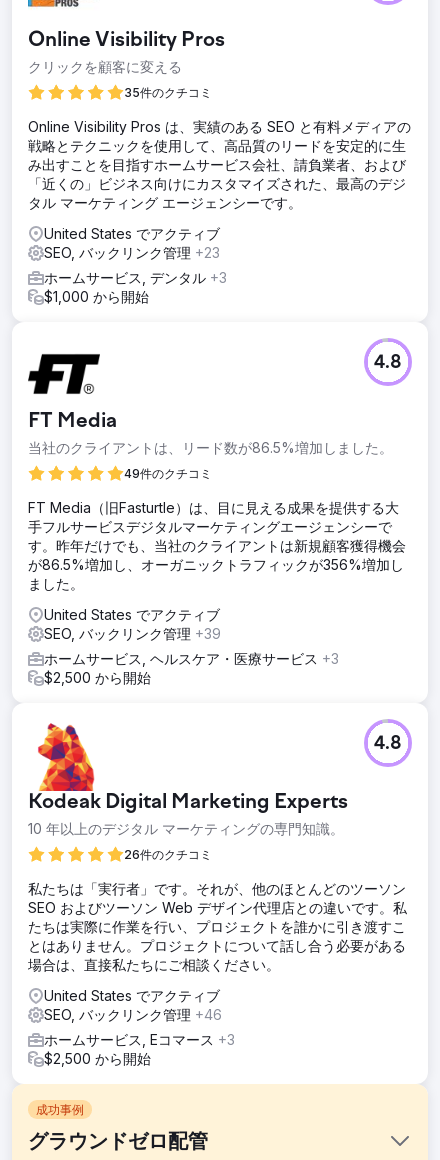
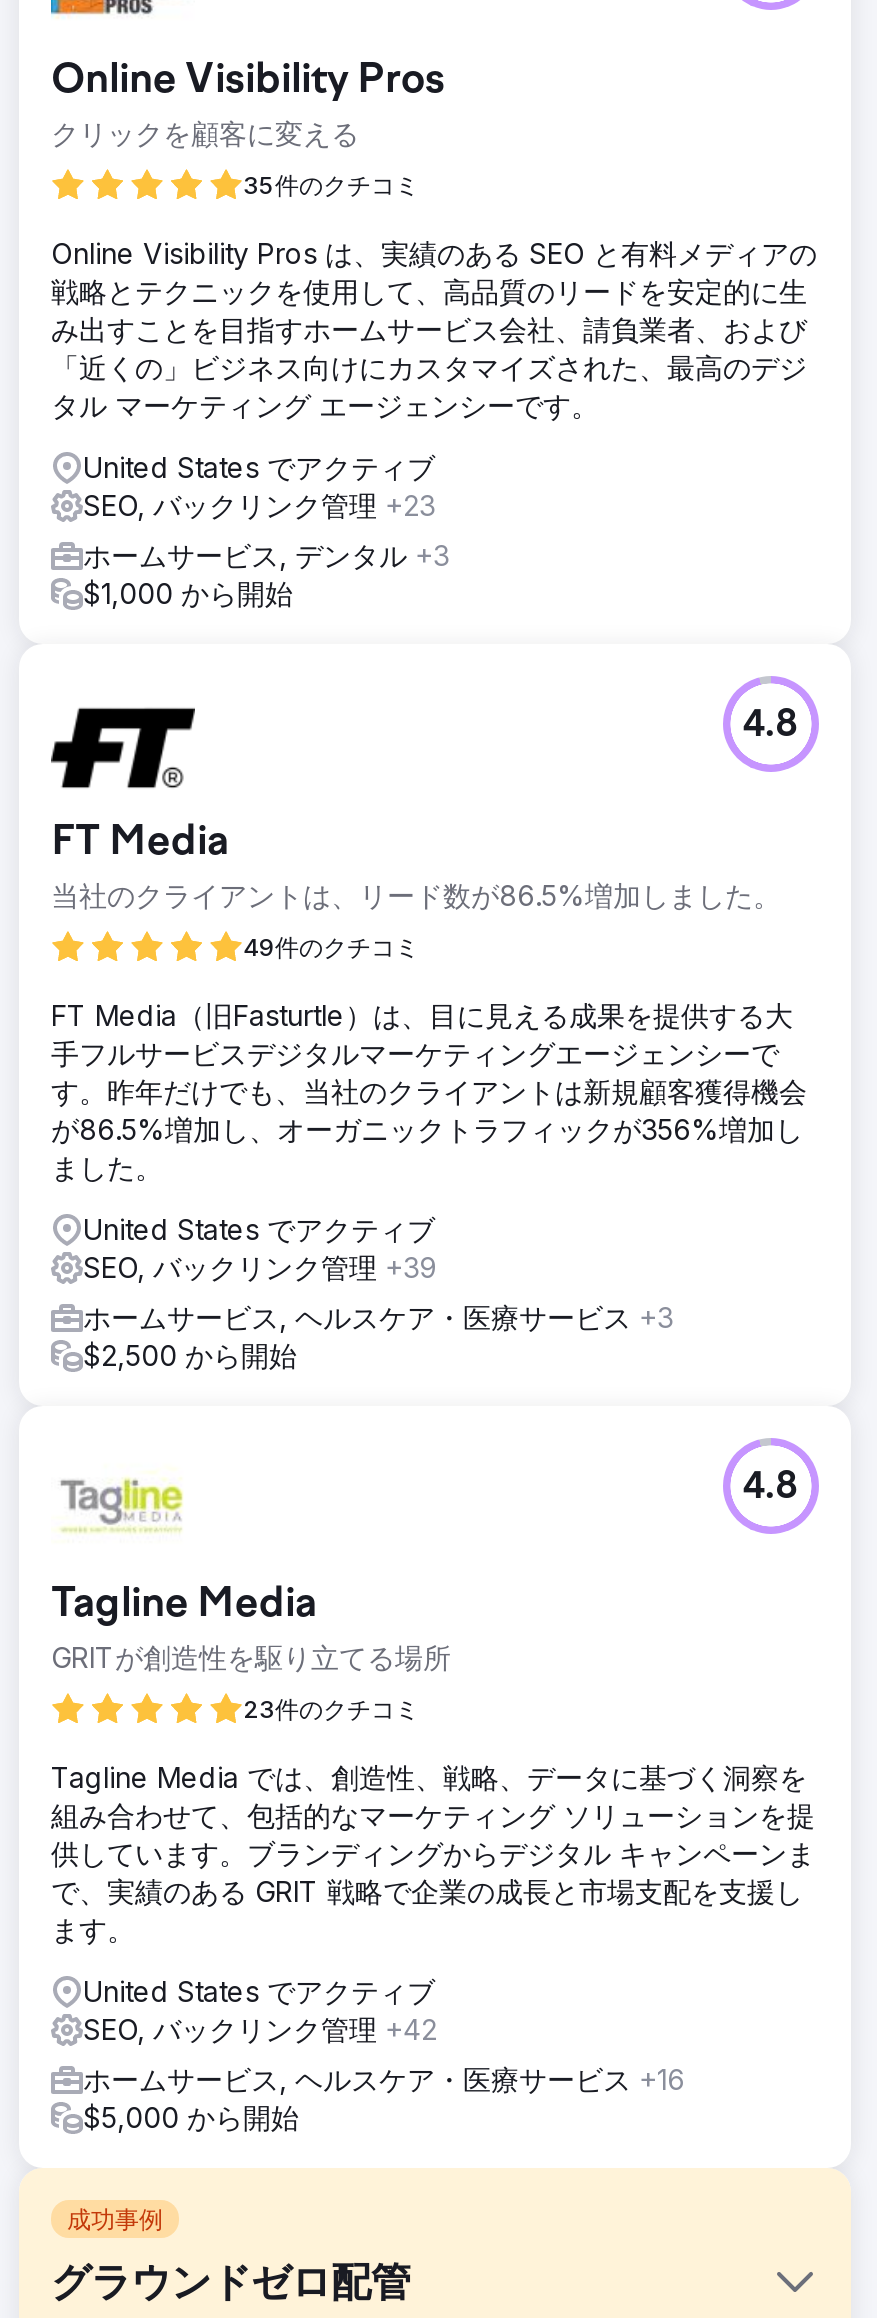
[28,722,348,837] [image] | Kodeak Digital Marketing Experts | 10 年以上のデジタル マーケティングの専門知識。 -> [51,1448,451,1673] [image] | Tagline Media | GRITが創造性を駆り立てる場所
[124,847,212,862] 26件のクチコミ -> [243,1693,419,1723] 23件のクチコミ
[28,880,407,973] 私たちは「実行者」です。それが、他のほとんどのツーソン | SEO およびツーソン Web デザイン代理店との違いです。私 | たちは実際に作業を行い、プロジェクトを誰かに引き渡すこ | とはありません。プロジェクトについて話し合う必要がある | 場合は、直接私たちにご相談ください。 -> [51,1759,815,1945] Tagline Media では、創造性、戦略、データに基づく洞察を | 組み合わせて、包括的なマーケティング ソリューションを提 | 供しています。ブランディングからデジタル キャンペーンま | で、実績のある GRIT 戦略で企業の成長と市場支配を支援し | ます。
[44,1006,222,1023] SEO, バックリンク管理+46 -> [83,2011,437,2045] SEO, バックリンク管理+42
[44,1031,235,1067] ホームサービス, Eコマース+3 | $2,500 から開始 -> [83,2061,685,2133] ホームサービス, ヘルスケア・医療サービス+16 | $5,000 から開始

